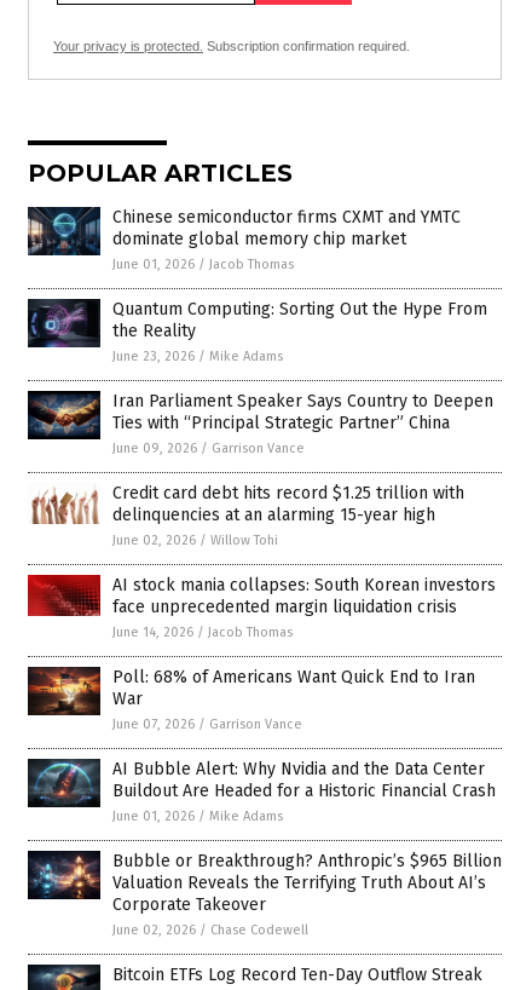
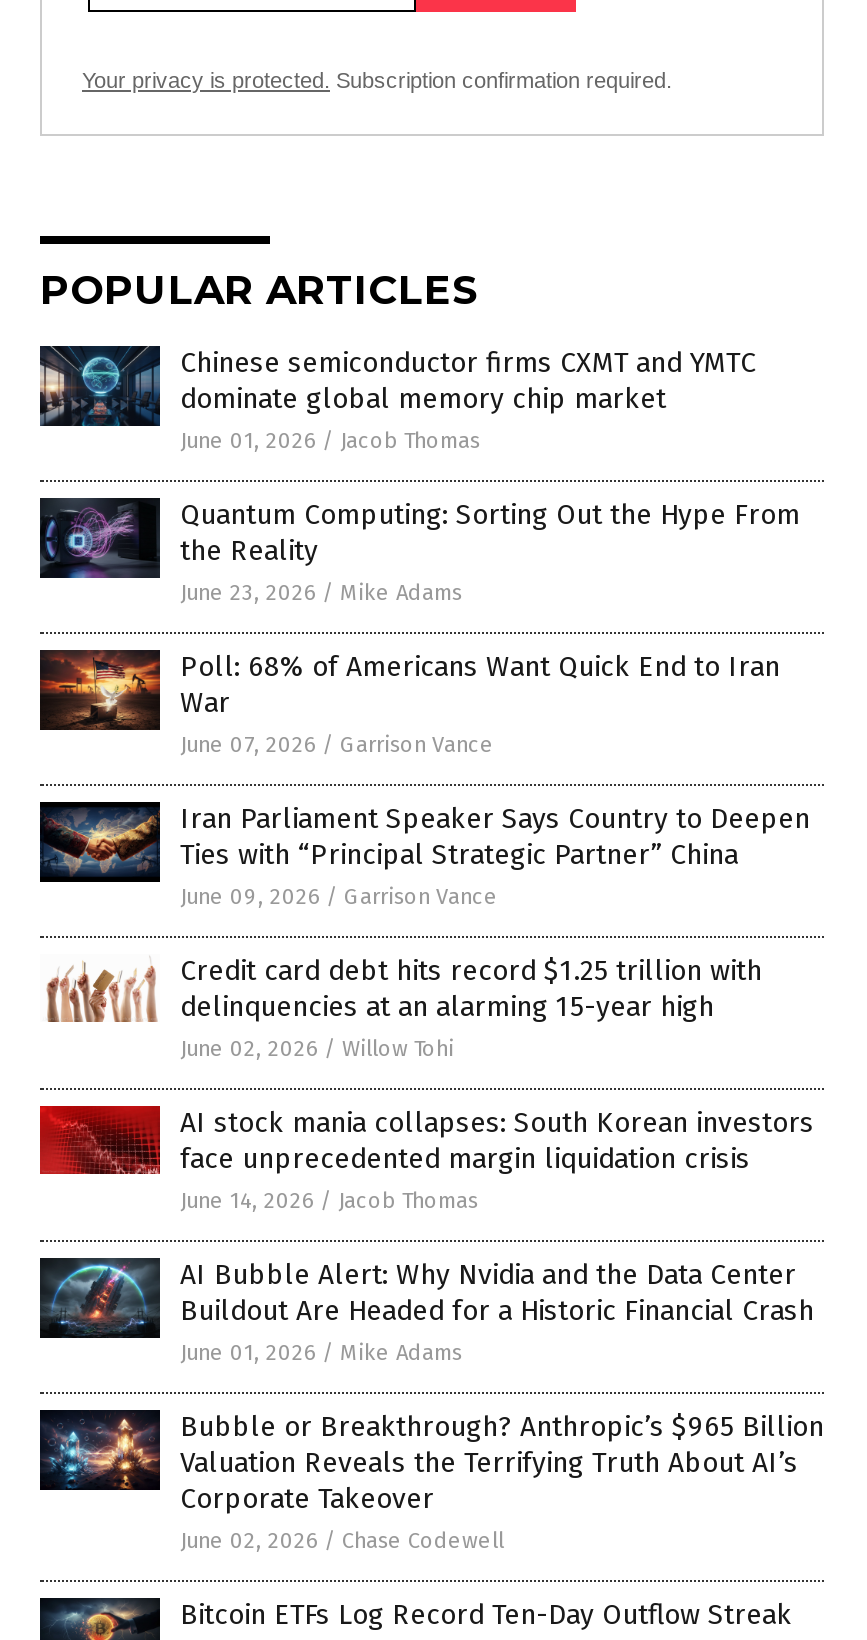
moved [27,391,496,640] -> [38,802,814,1214]: [image] | Iran Parliament Speaker Says Country to Deepen | Ties with “Principal Strategic Partner” China | ... | face unprecedented margin liquidation crisis | June 14, 2026 / Jacob Thomas
moved [28,667,475,732] -> [40,650,780,758]: [image] | Poll: 68% of Americans Want Quick End to Iran | War | June 07, 2026 / Garrison Vance

